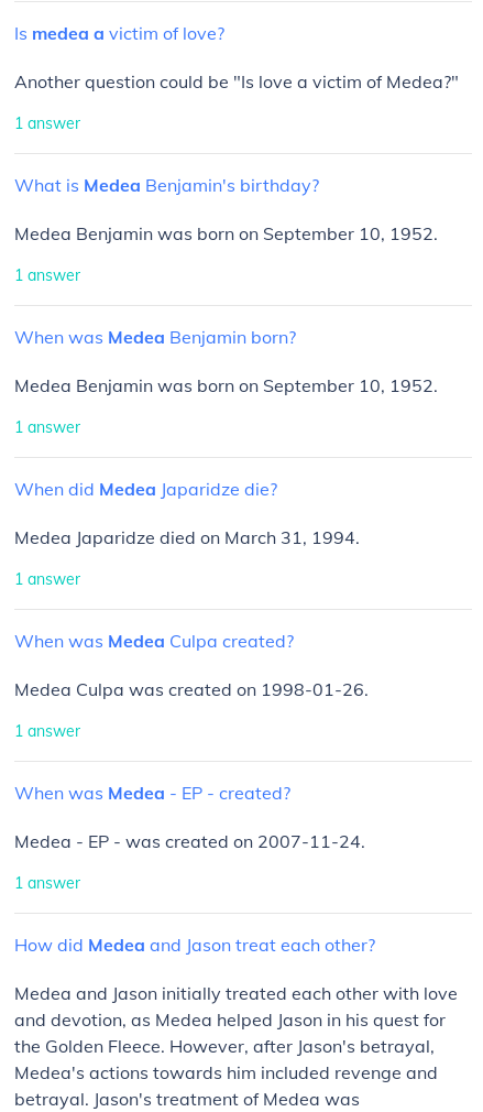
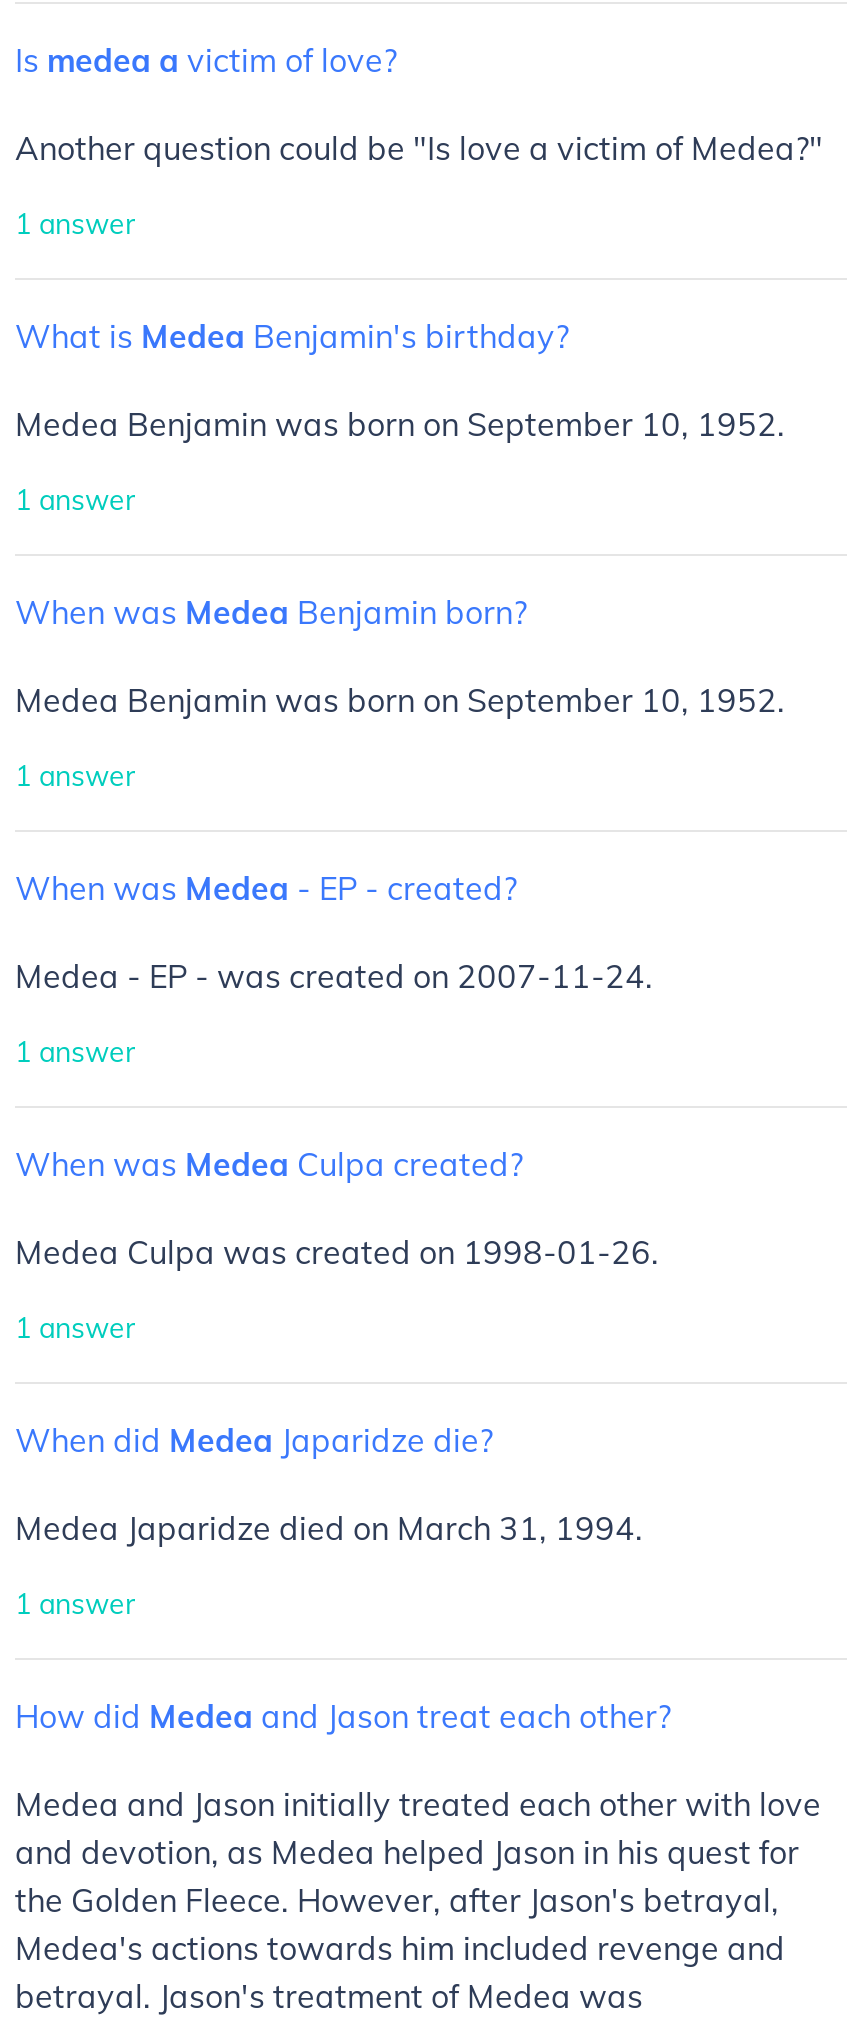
moved [14,478,277,500] -> [15,1420,493,1460]: When did Medea Japaridze die?
moved [14,526,360,548] -> [15,1508,643,1548]: Medea Japaridze died on March 31, 1994.
moved [14,782,290,804] -> [15,868,517,908]: When was Medea - EP - created?
moved [14,830,365,852] -> [15,956,653,996]: Medea - EP - was created on 2007-11-24.

